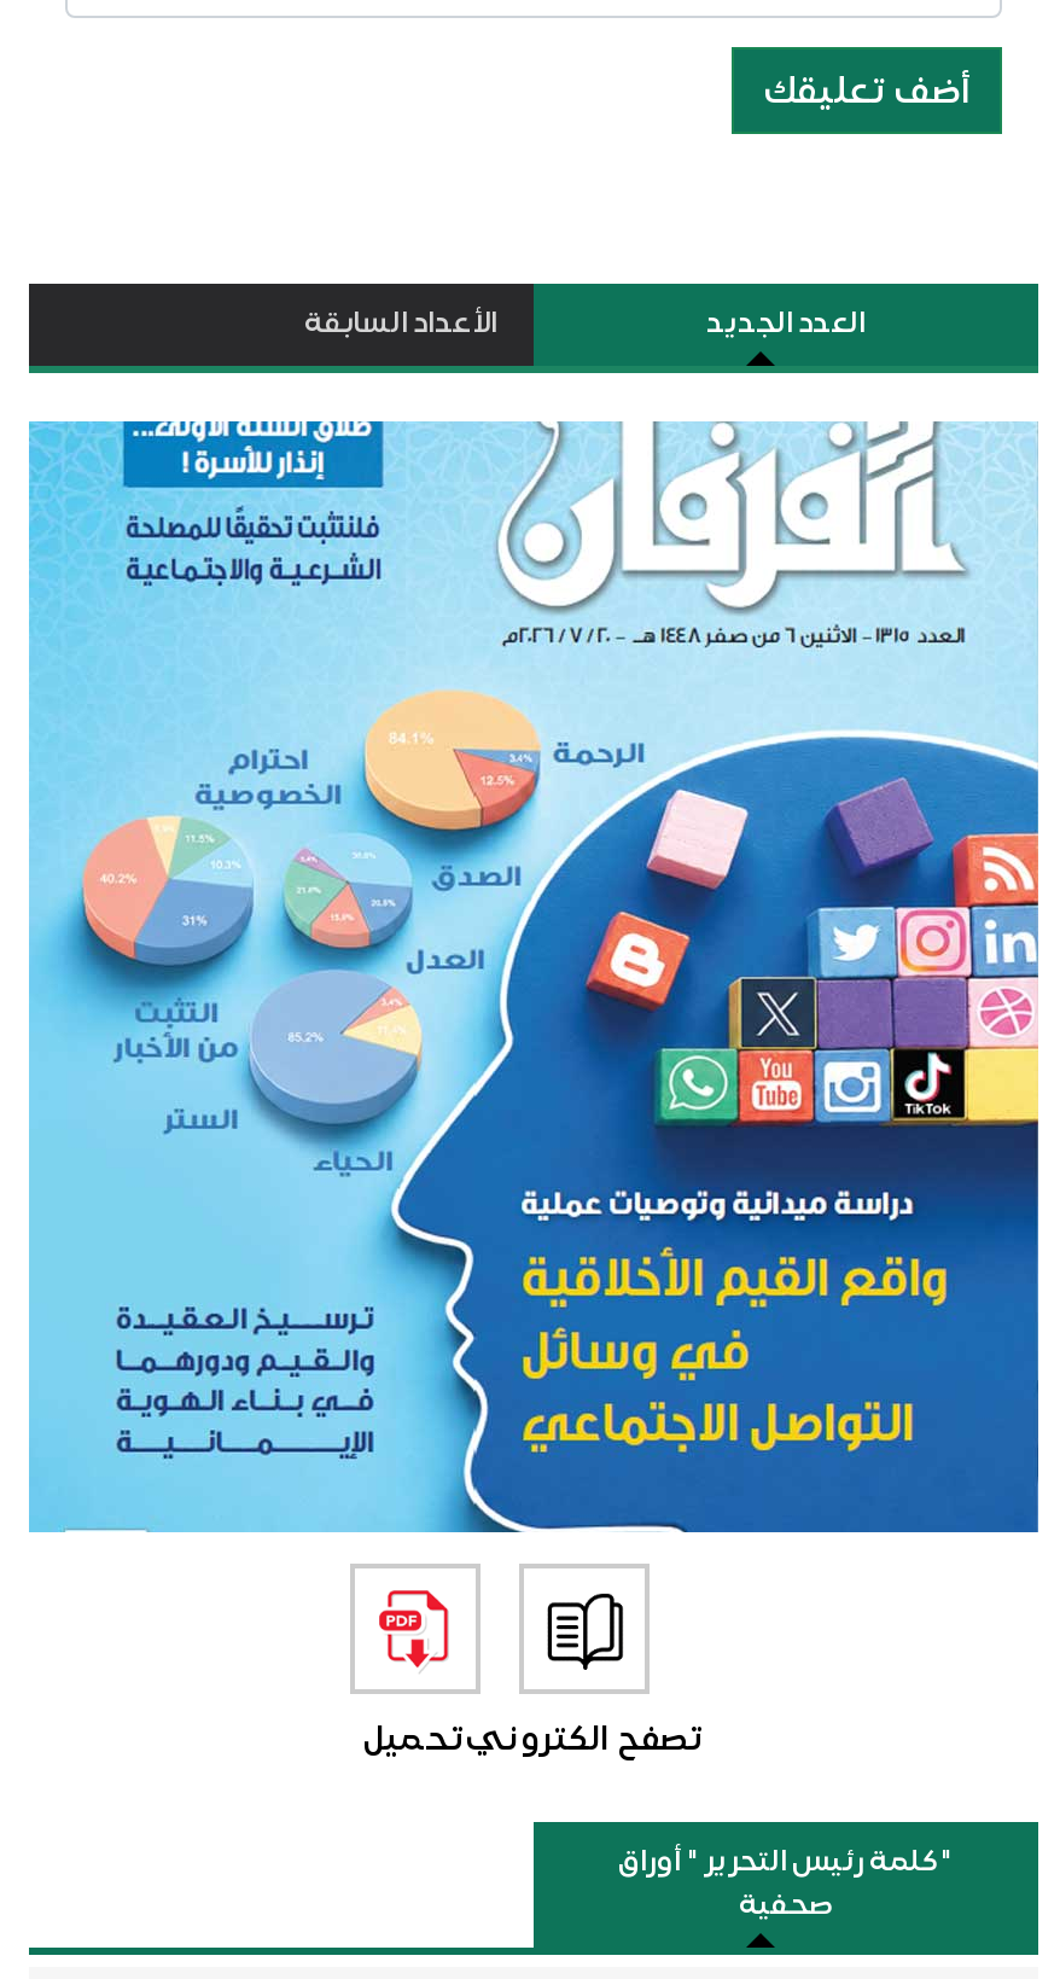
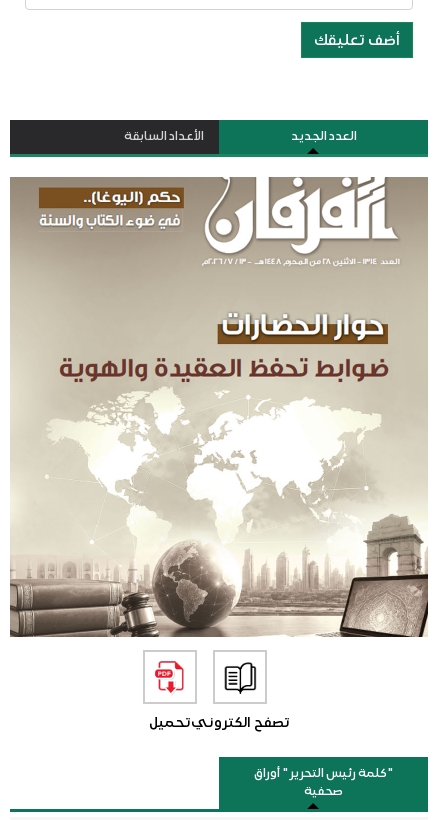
[27,419,1041,1535] [image] -> [9,176,429,638] [image]

